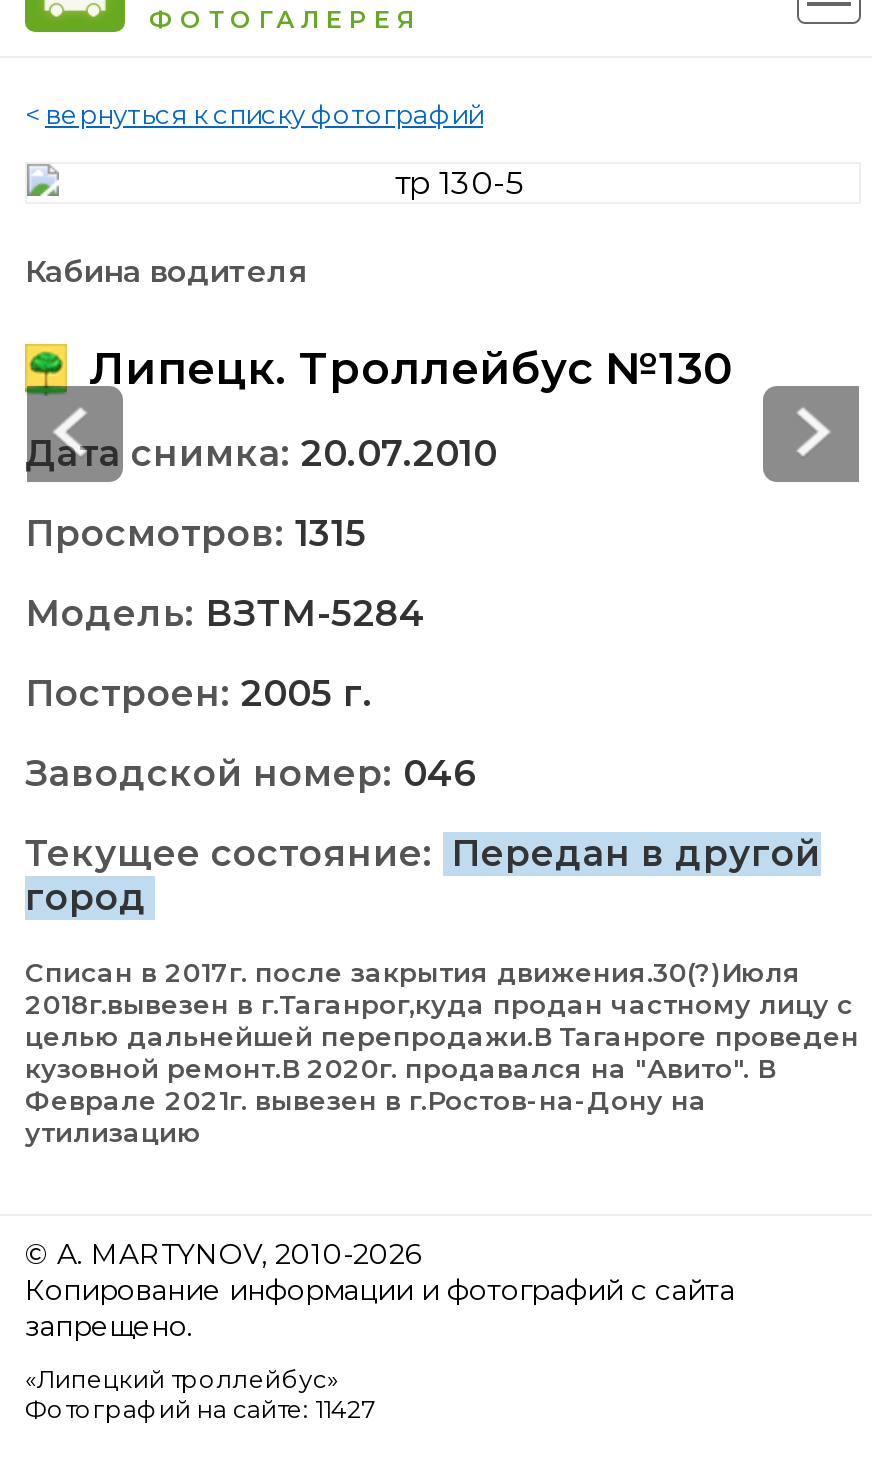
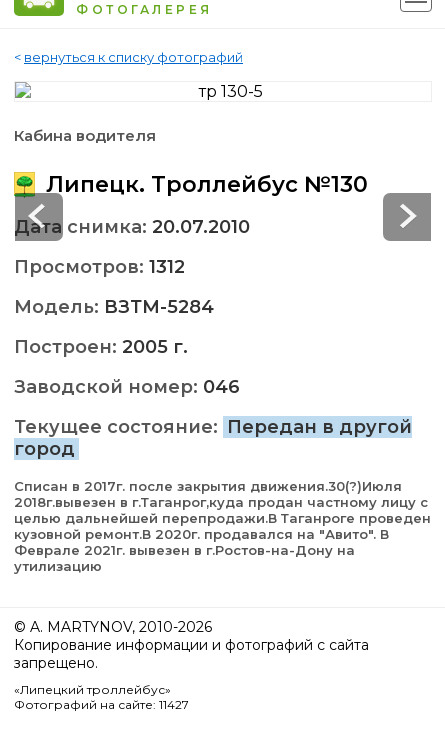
[25,512,367,556] Просмотров: 1315 -> [14,256,185,278] Просмотров: 1312

